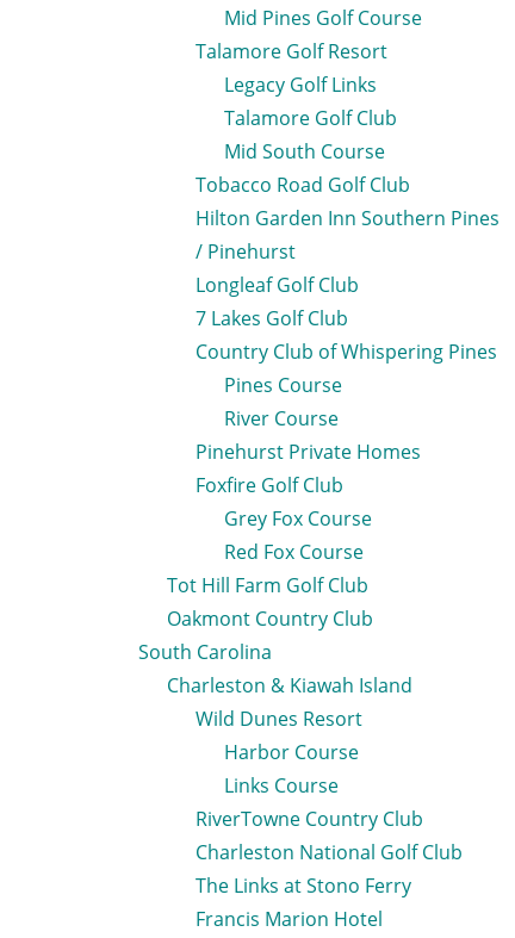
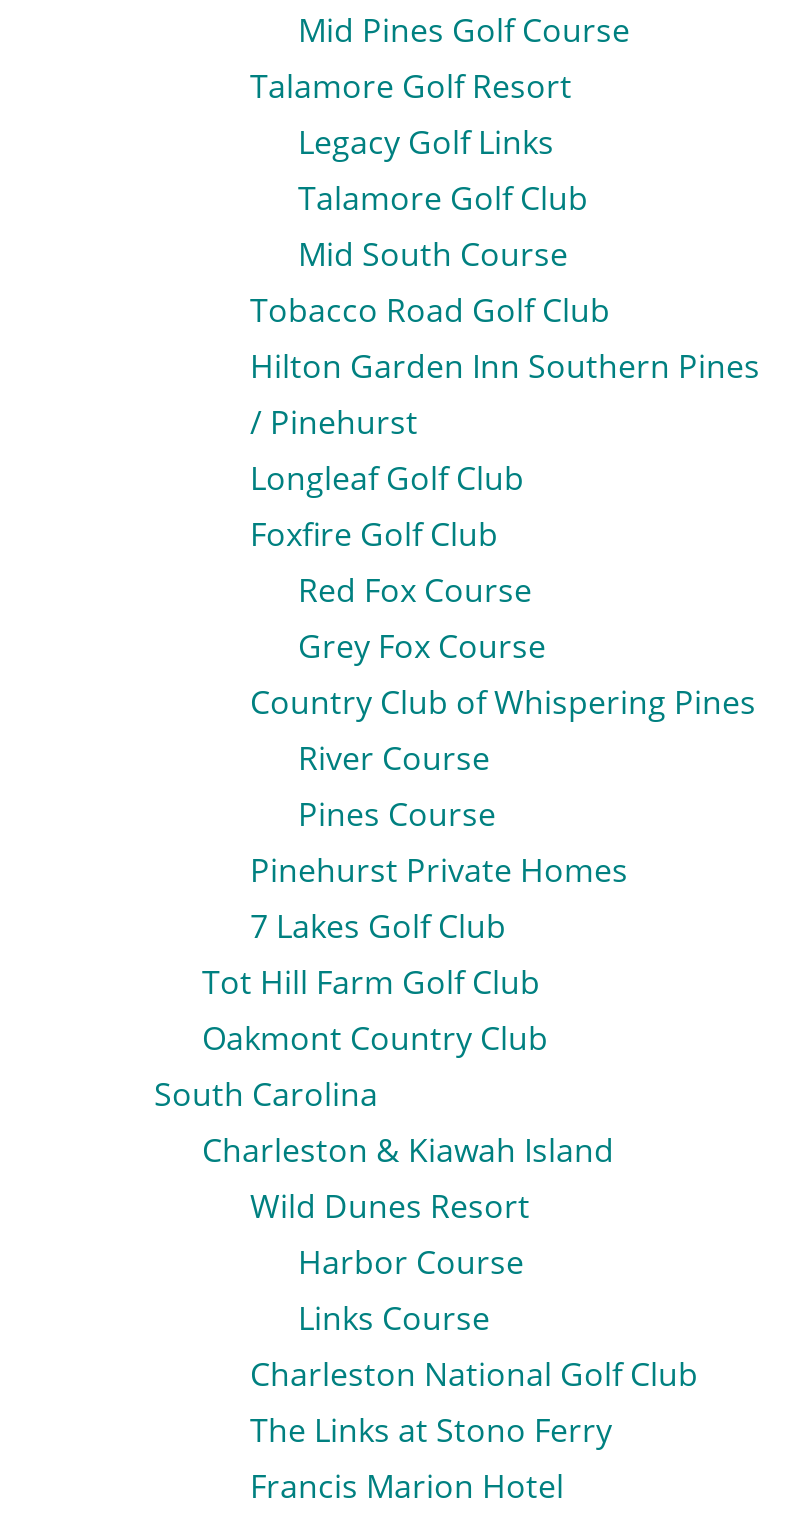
moved [196,305,348,331] -> [250,904,506,948]: 7 Lakes Golf Club
moved [196,338,497,565] -> [250,512,756,892]: Country Club of Whispering Pines | Pines Course | River Course | Pinehurst Private Homes | Foxfire Golf Club | Grey Fox Course | Red Fox Course
[196,806,423,832] RiverTowne Country Club -> none

